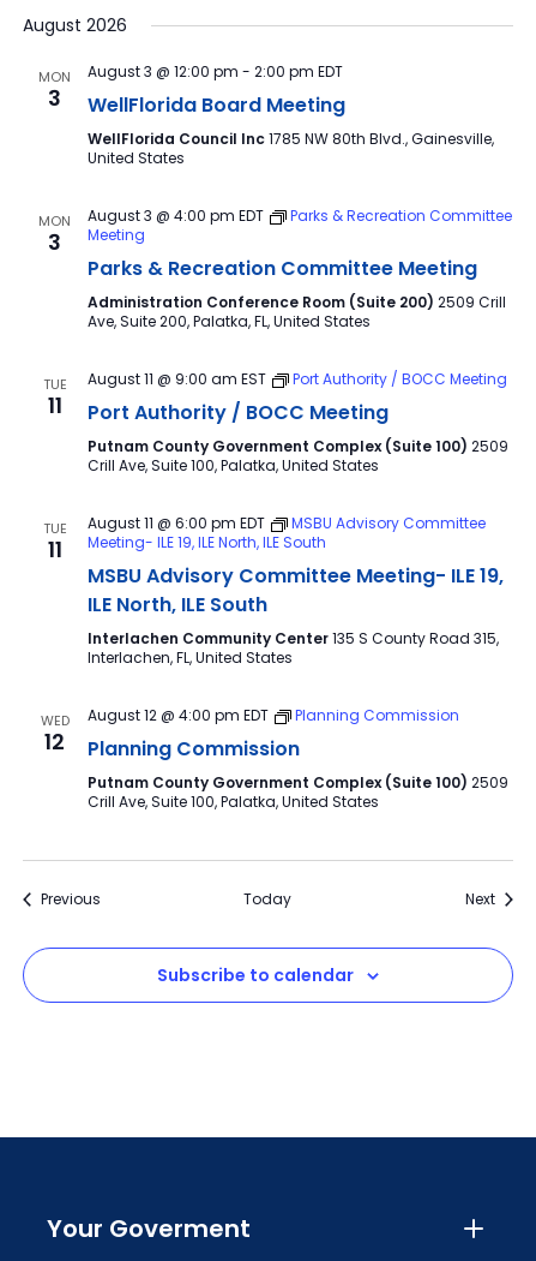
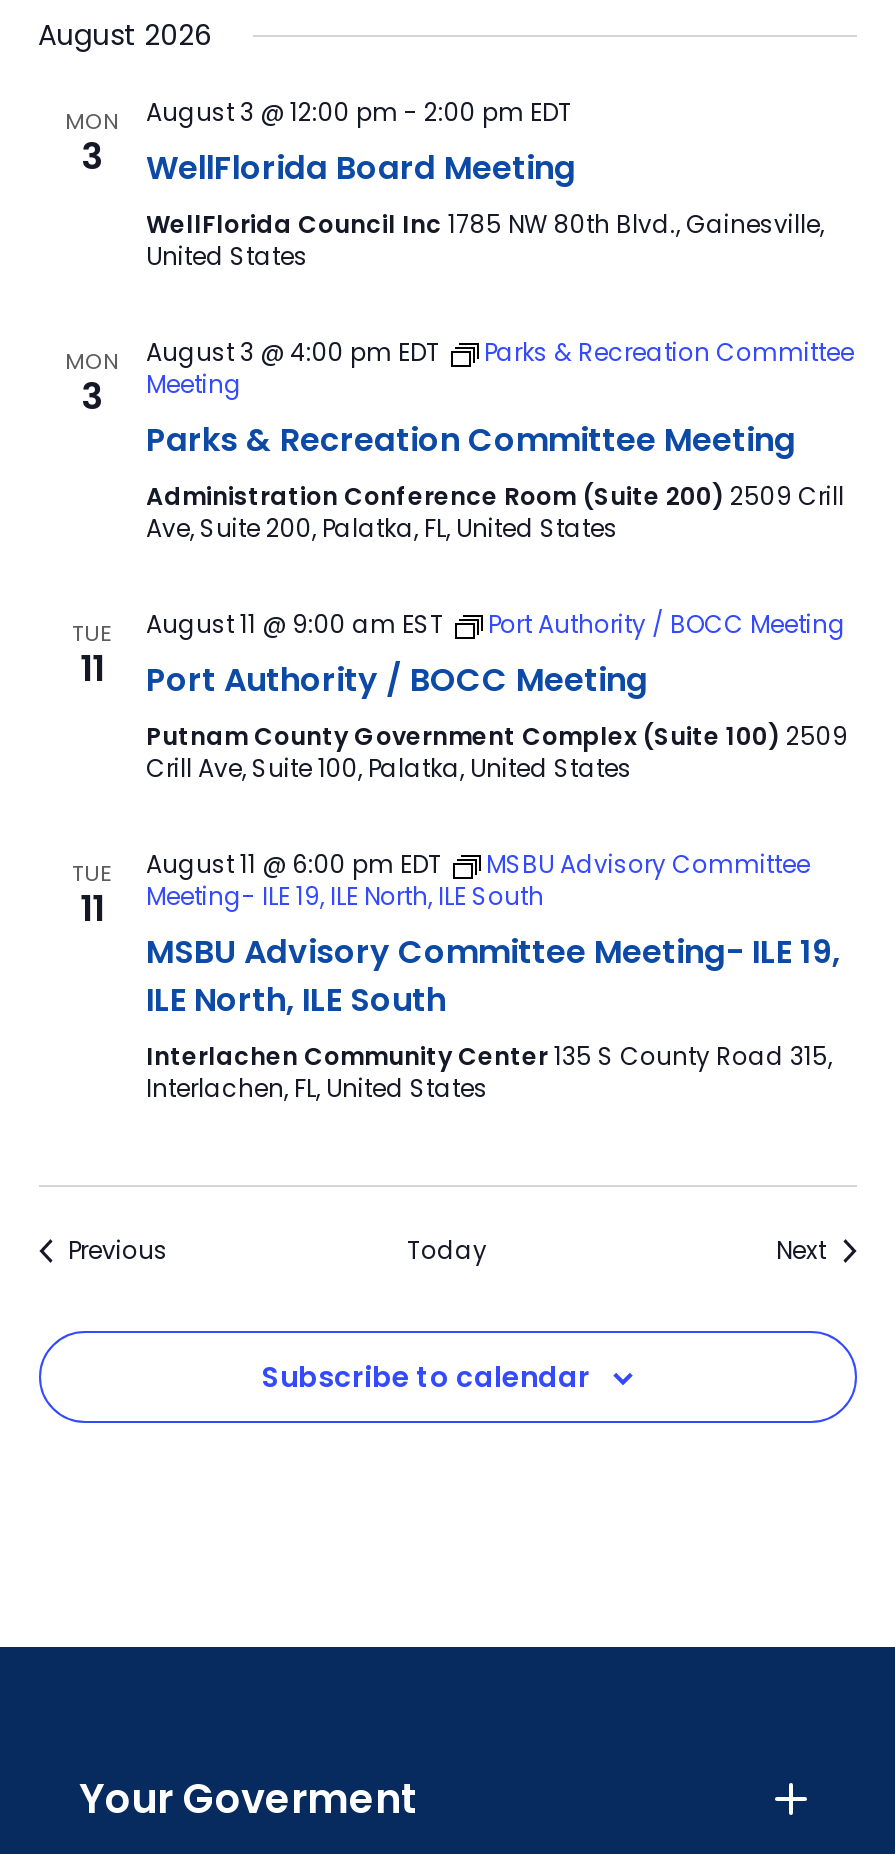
[40,711,69,757] WED | 12 -> none
[87,705,508,812] August 12 @ 4:00 pm EDT | Planning Commission | Planning Commission | Putnam County Government Complex (Suite 100) 2509 | Crill Ave, Suite 100, Palatka, United States -> none

